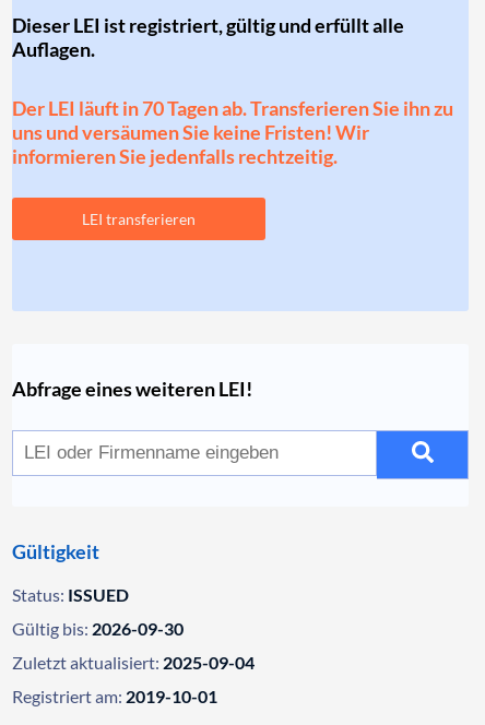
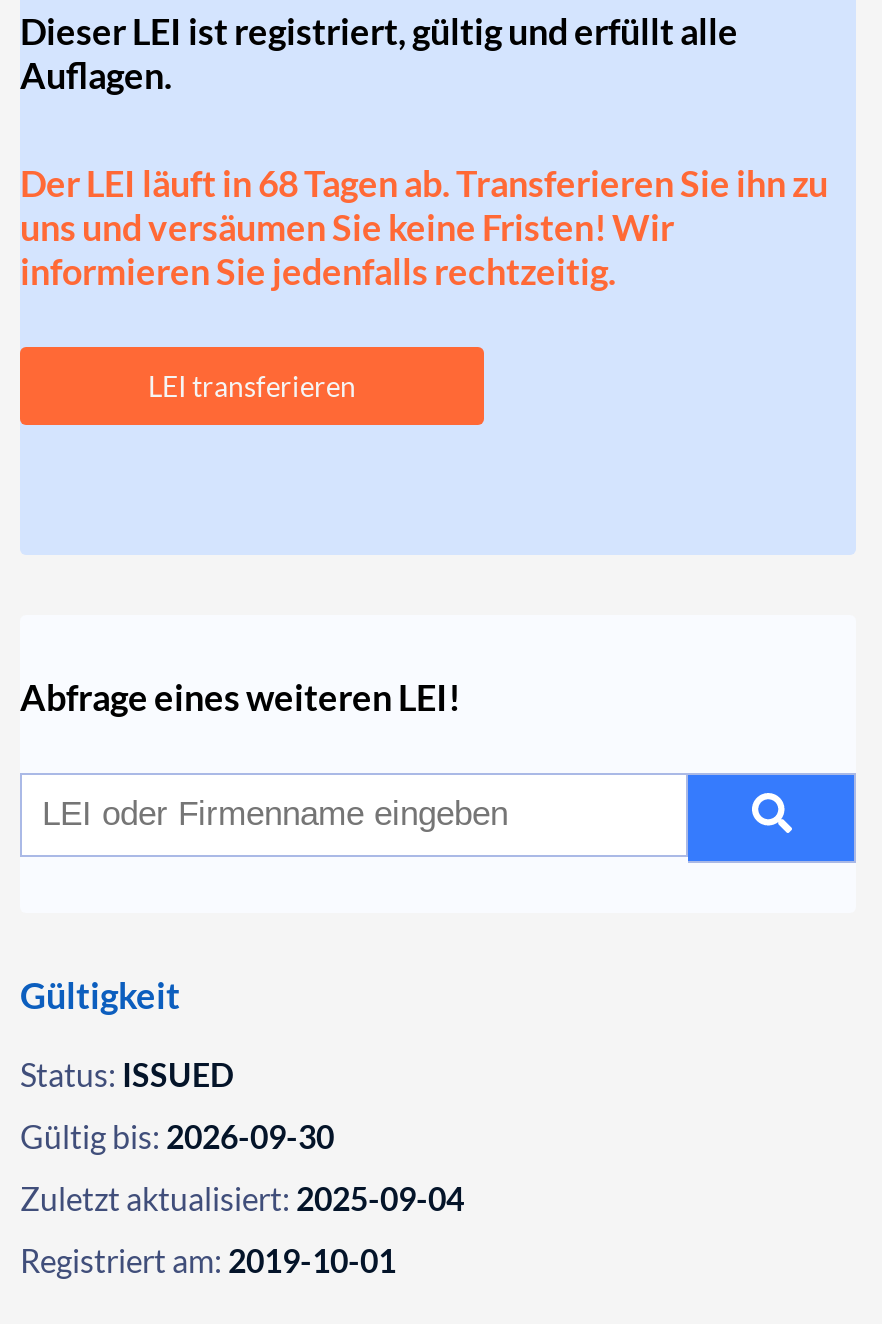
[12,96,453,120] Der LEI läuft in 70 Tagen ab. Transferieren Sie ihn zu -> [20,161,828,205] Der LEI läuft in 68 Tagen ab. Transferieren Sie ihn zu

